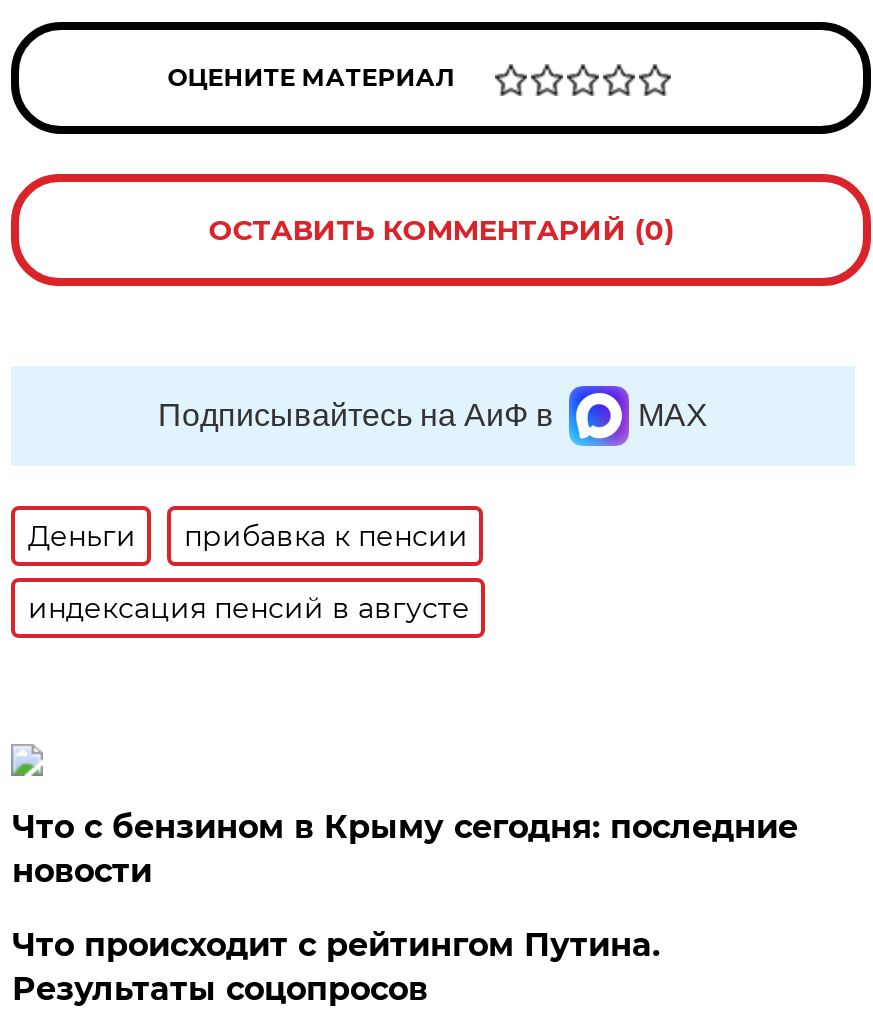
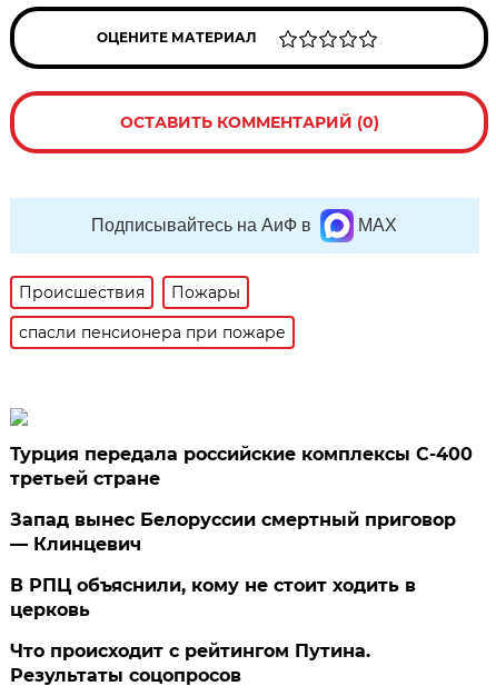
[28,518,470,626] Деньги | прибавка к пенсии | индексация пенсий в августе -> [19,282,286,342] Происшествия | Пожары | спасли пенсионера при пожаре
[12,808,798,890] Что с бензином в Крыму сегодня: последние | новости -> [10,444,473,620] Турция передала российские комплексы С-400 | третьей стране | Запад вынес Белоруссии смертный приговор | — Клинцевич | В РПЦ объяснили, кому не стоит ходить в | церковь

